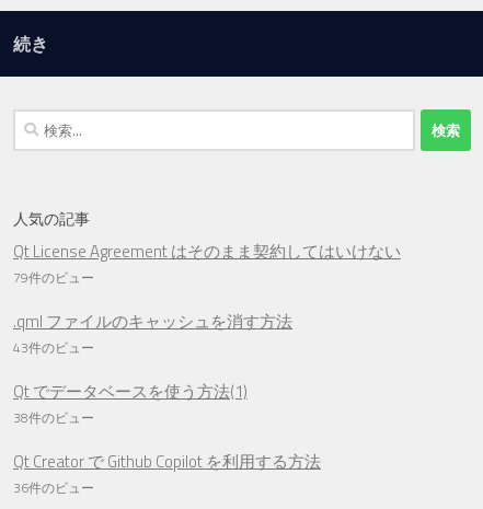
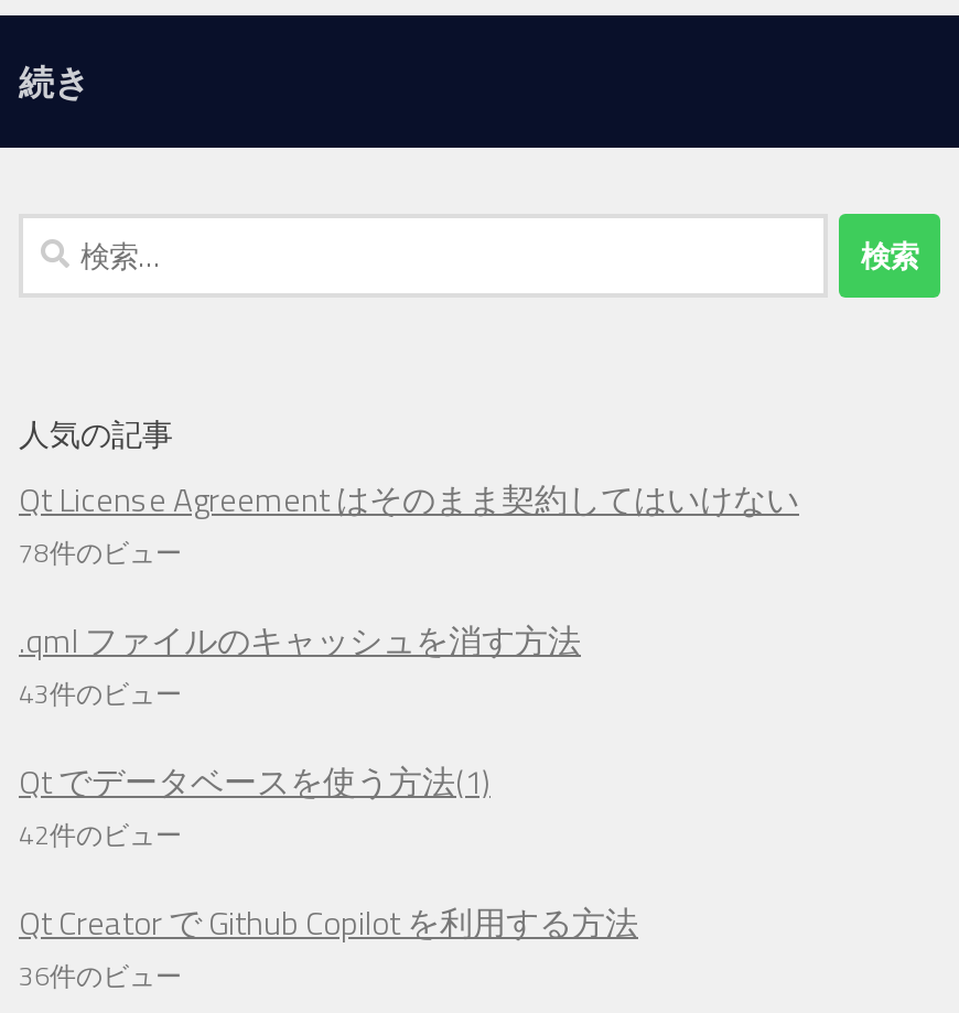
[13,268,94,288] 79件のビュー -> [19,532,182,574] 78件のビュー
[13,408,94,428] 38件のビュー -> [19,814,182,856] 42件のビュー

